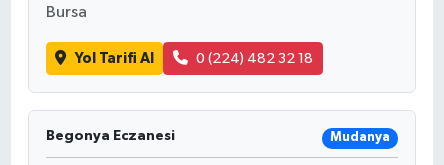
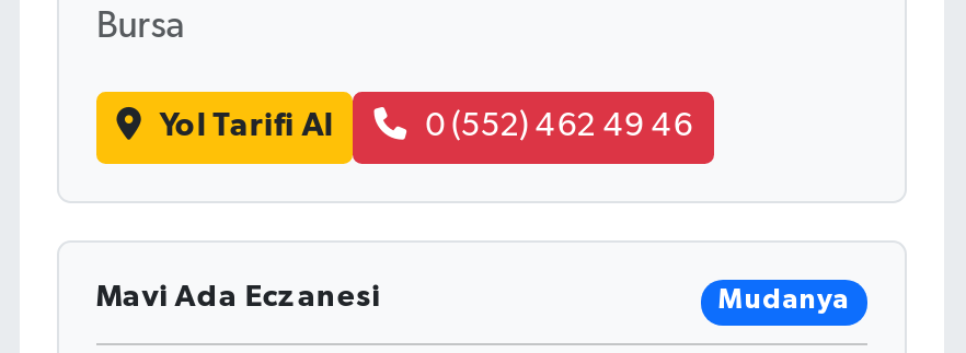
[196,51,313,66] 0 (224) 482 32 18 -> [425,111,693,143] 0 (552) 462 49 46
[46,129,175,143] Begonya Eczanesi -> [96,282,381,312] Mavi Ada Eczanesi

